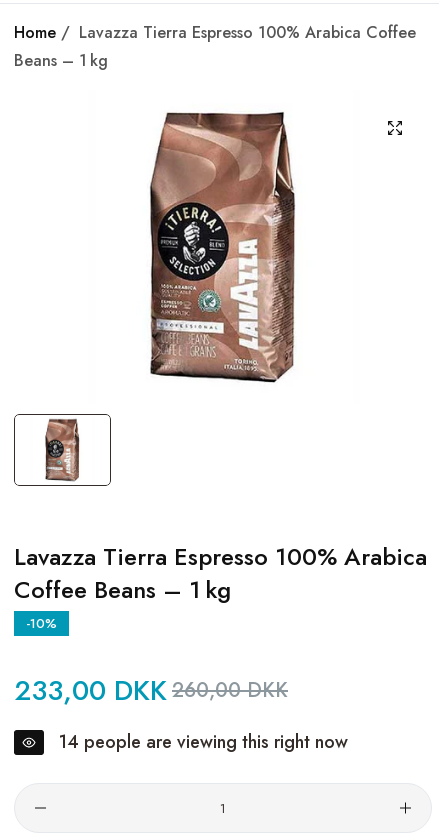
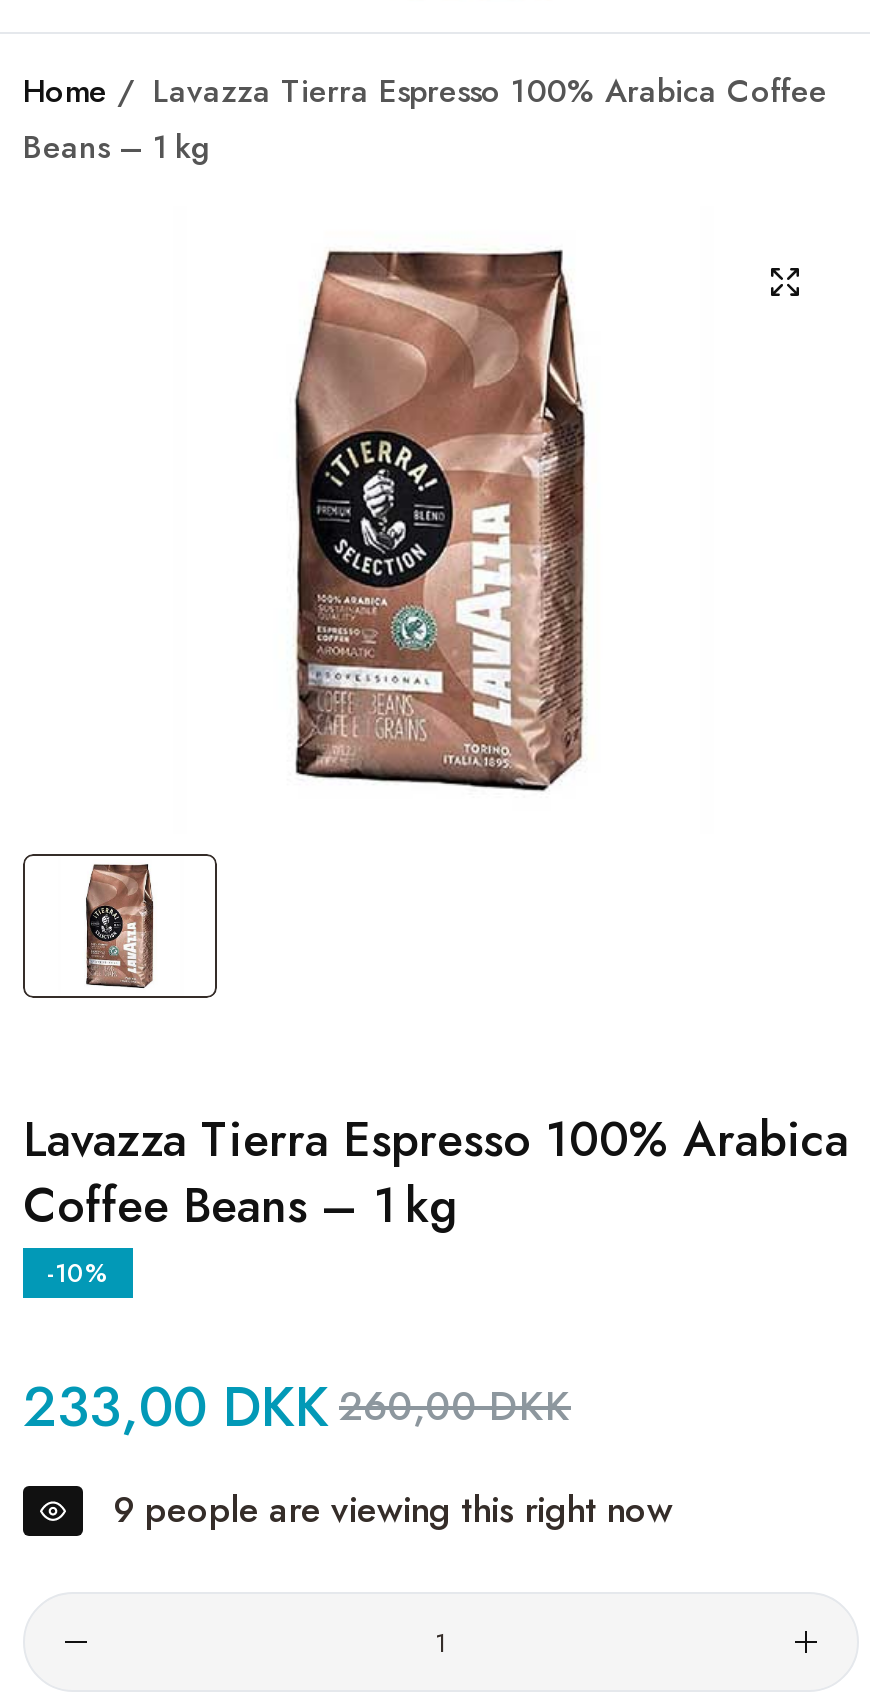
[59,729,348,755] 14 people are viewing this right now -> [113,1485,673,1537] 9 people are viewing this right now

